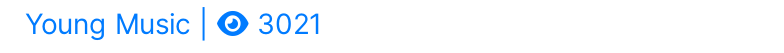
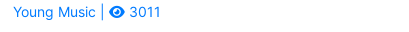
[249,5,323,39] 3021 -> [125,3,161,20] 3011

